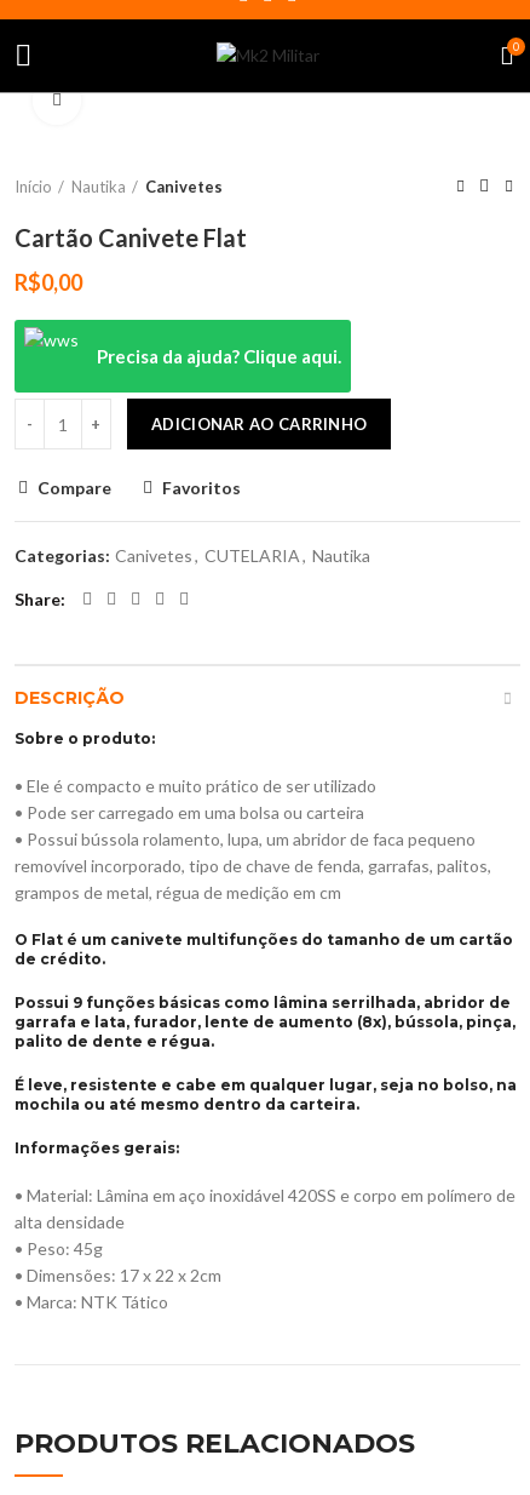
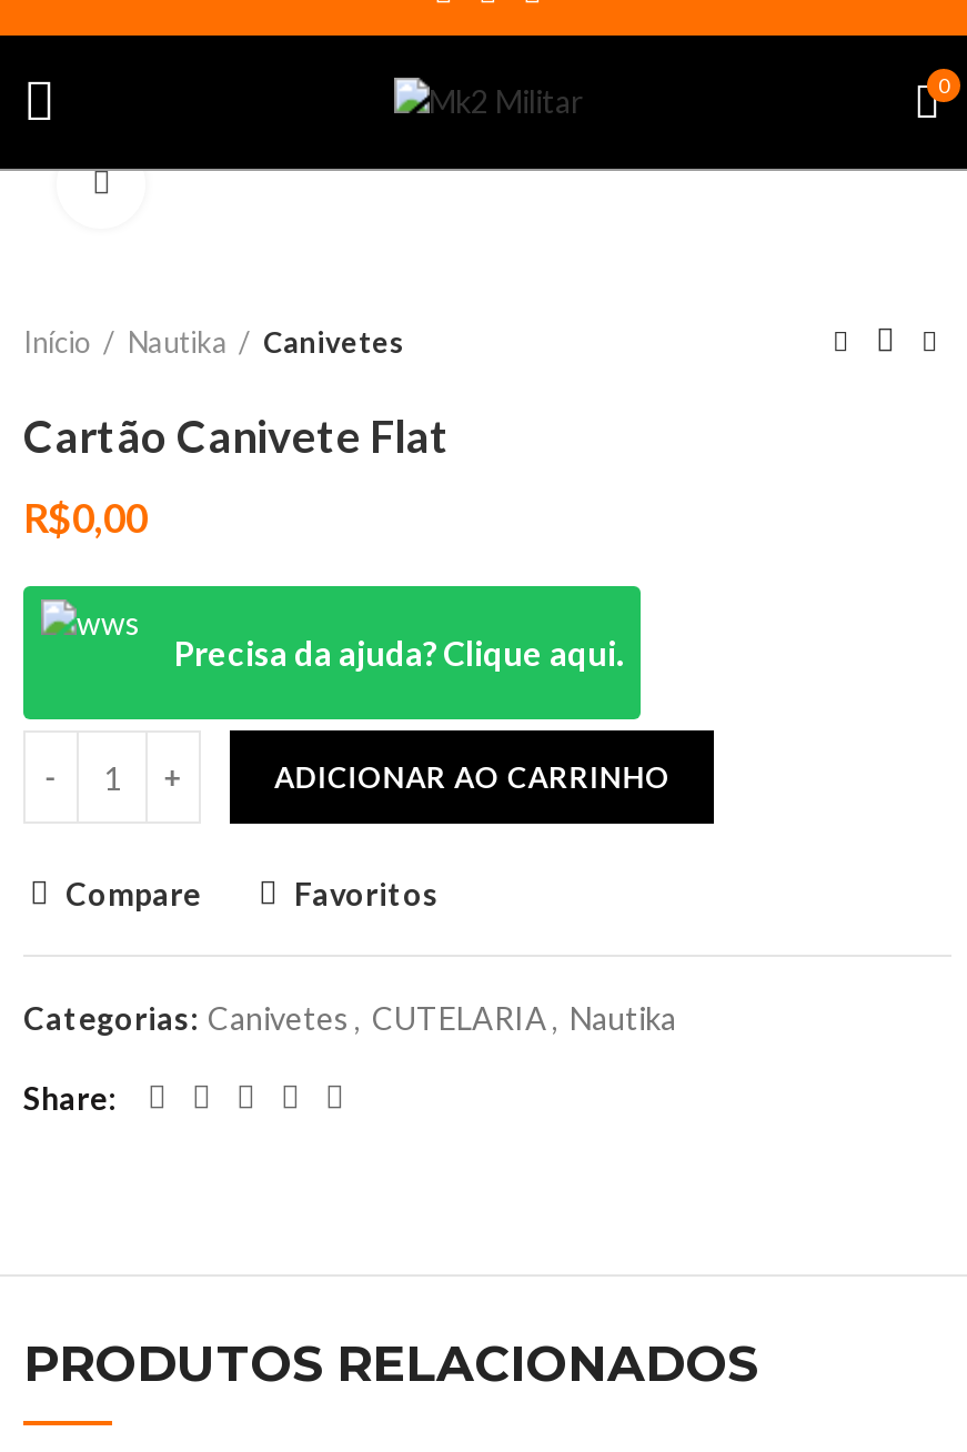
[15,687,517,1312] DESCRIÇÃO | Sobre o produto: | • Ele é compacto e muito prático de ser utilizado | • Pode ser carregado em uma bolsa ou carteira | • Possui bússola rolamento, lupa, um abridor de faca pequeno | removível incorporado, tipo de chave de fenda, garrafas, palitos, | grampos de metal, régua de medição em cm | O Flat é um canivete multifunções do tamanho de um cartão | de crédito. | Possui 9 funções básicas como lâmina serrilhada, abridor de | garrafa e lata, furador, lente de aumento (8x), bússola, pinça, | palito de dente e régua. | É leve, resistente e cabe em qualquer lugar, seja no bolso, na | mochila ou até mesmo dentro da carteira. | Informações gerais: | • Material: Lâmina em aço inoxidável 420SS e corpo em polímero de | alta densidade | • Peso: 45g | • Dimensões: 17 x 22 x 2cm | • Marca: NTK Tático -> none

